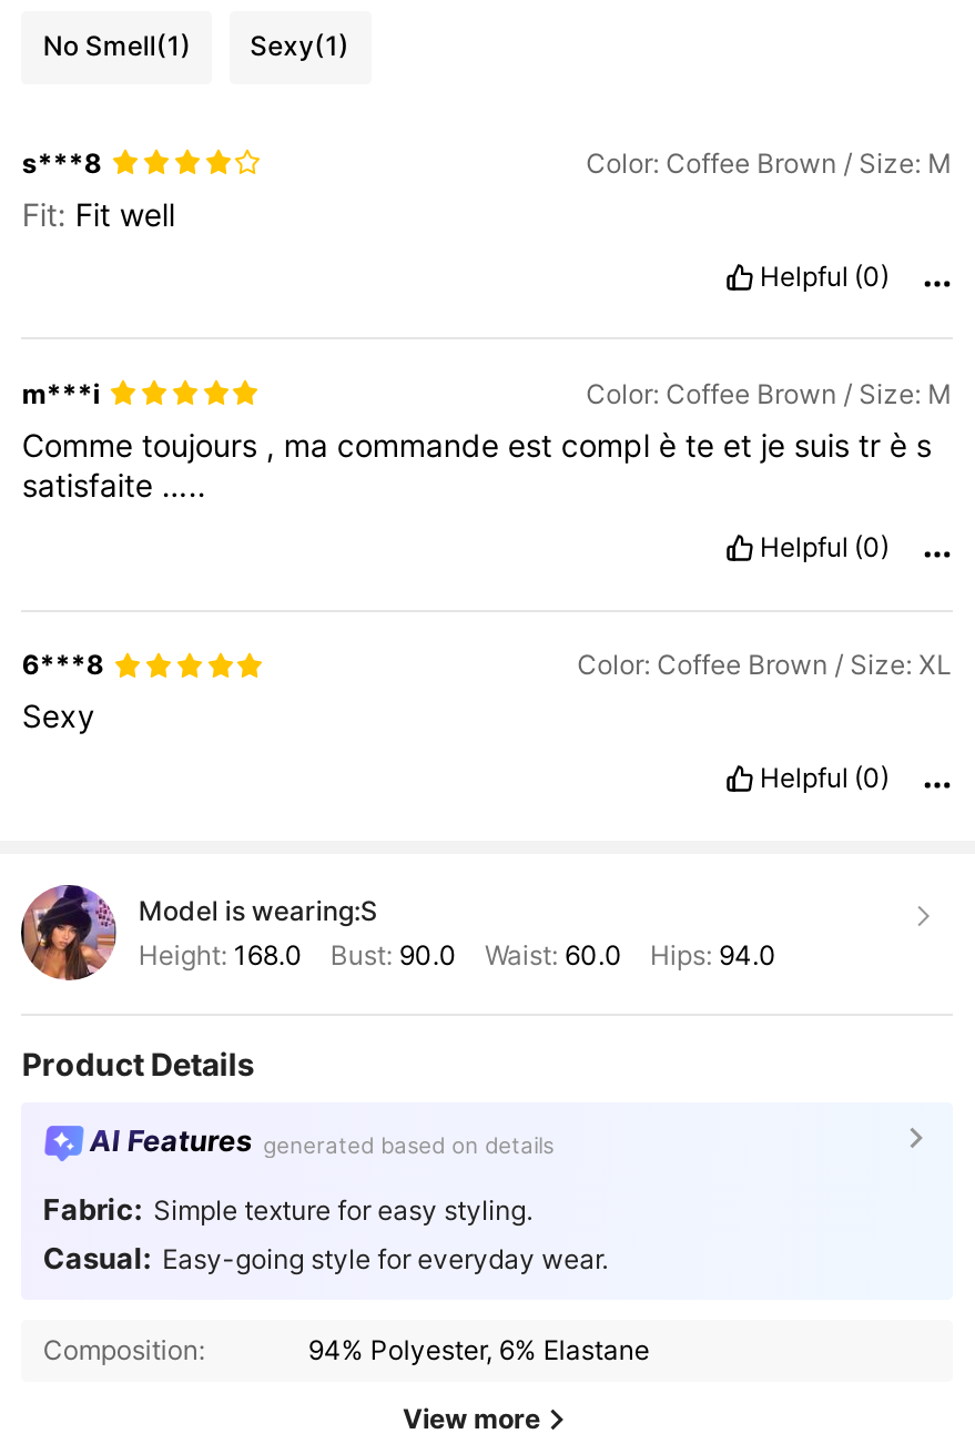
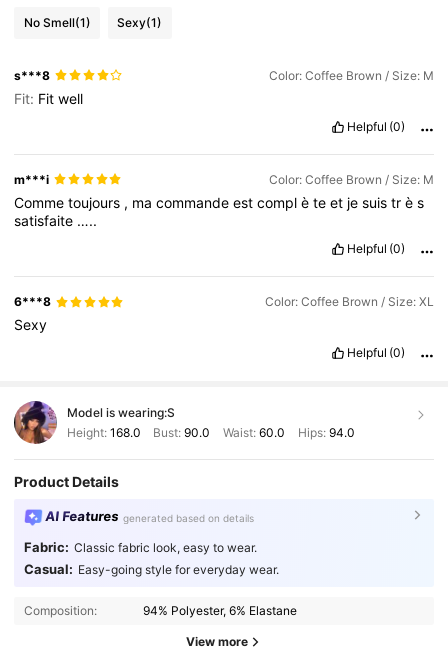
[43,1192,533,1227] Fabric: Simple texture for easy styling. -> [24,539,257,555] Fabric: Classic fabric look, easy to wear.

